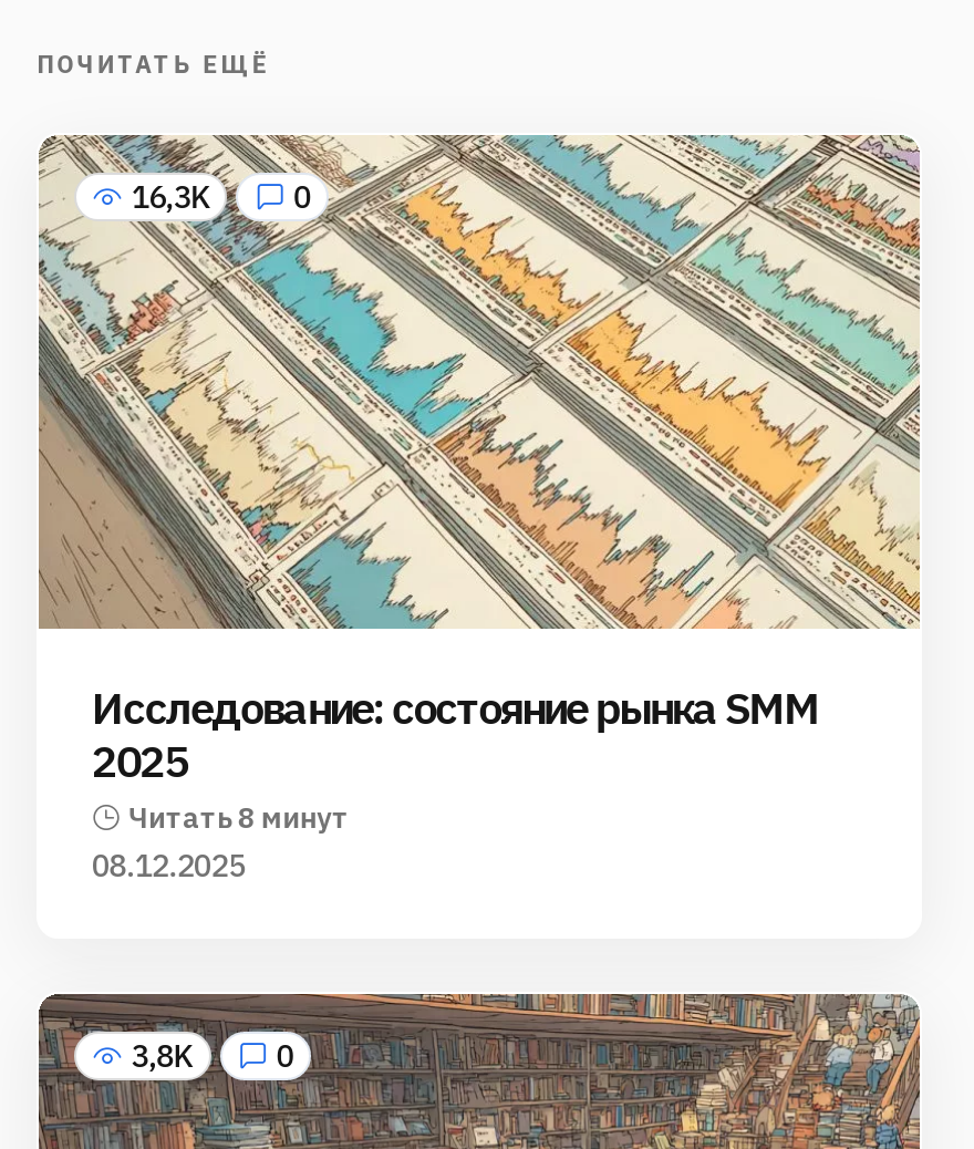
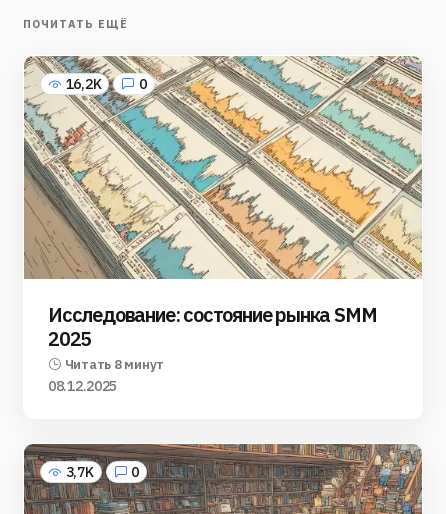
[131,178,210,218] 16,3K -> [66,75,101,93] 16,2K
[131,1037,193,1077] 3,8K -> [66,463,94,481] 3,7K

